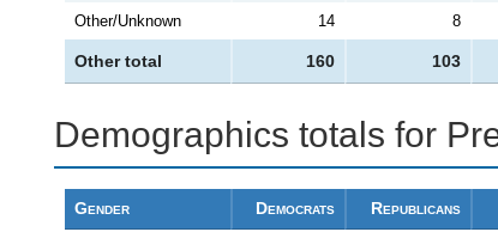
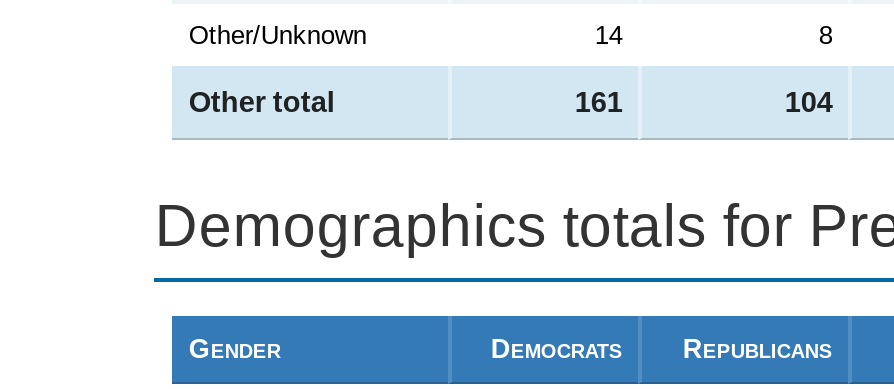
[306,52,335,71] 160 -> [575,87,623,119] 161
[432,52,461,71] 103 -> [785,87,833,119] 104

